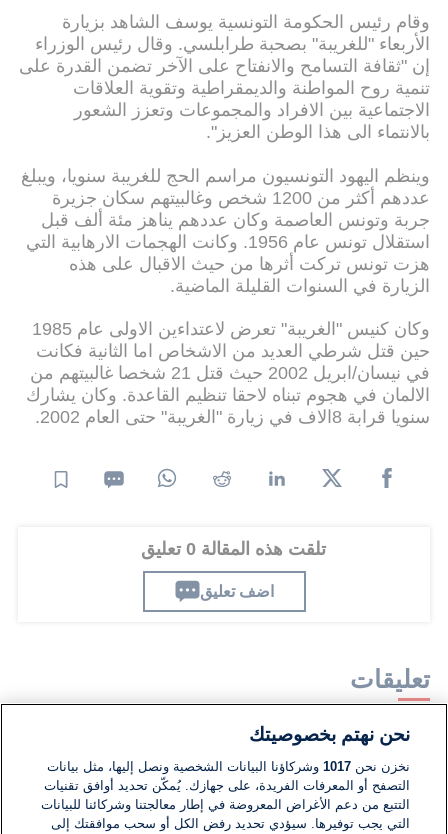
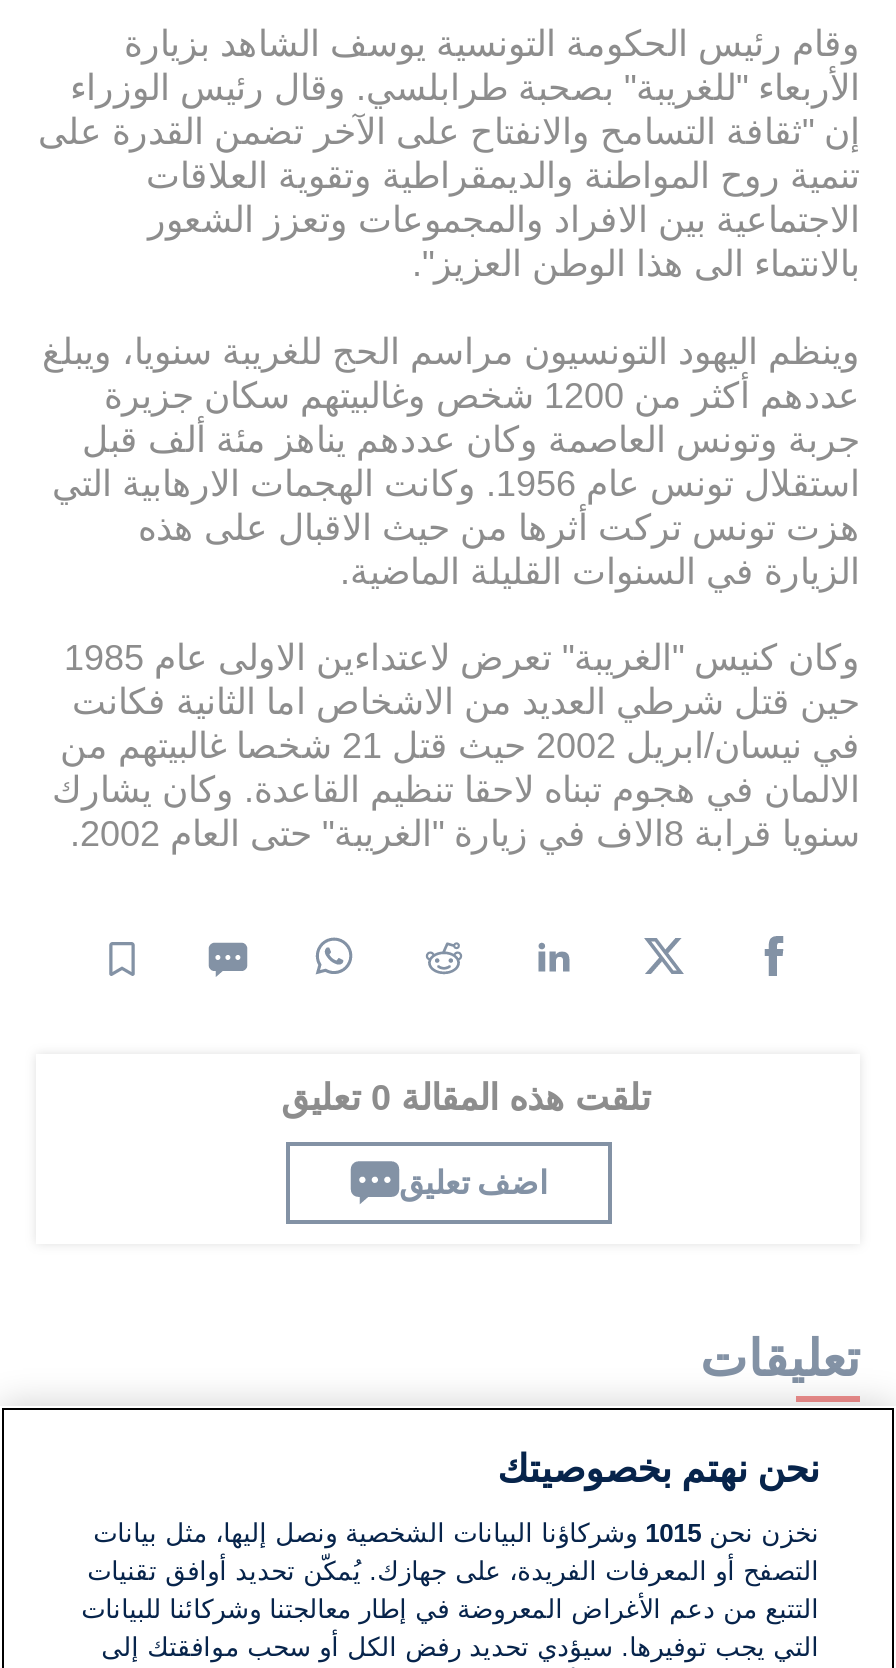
[47,759,410,774] نخزن نحن 1017 وشركاؤنا البيانات الشخصية ونصل إليها، مثل بيانات -> [93,1518,819,1548] نخزن نحن 1015 وشركاؤنا البيانات الشخصية ونصل إليها، مثل بيانات

